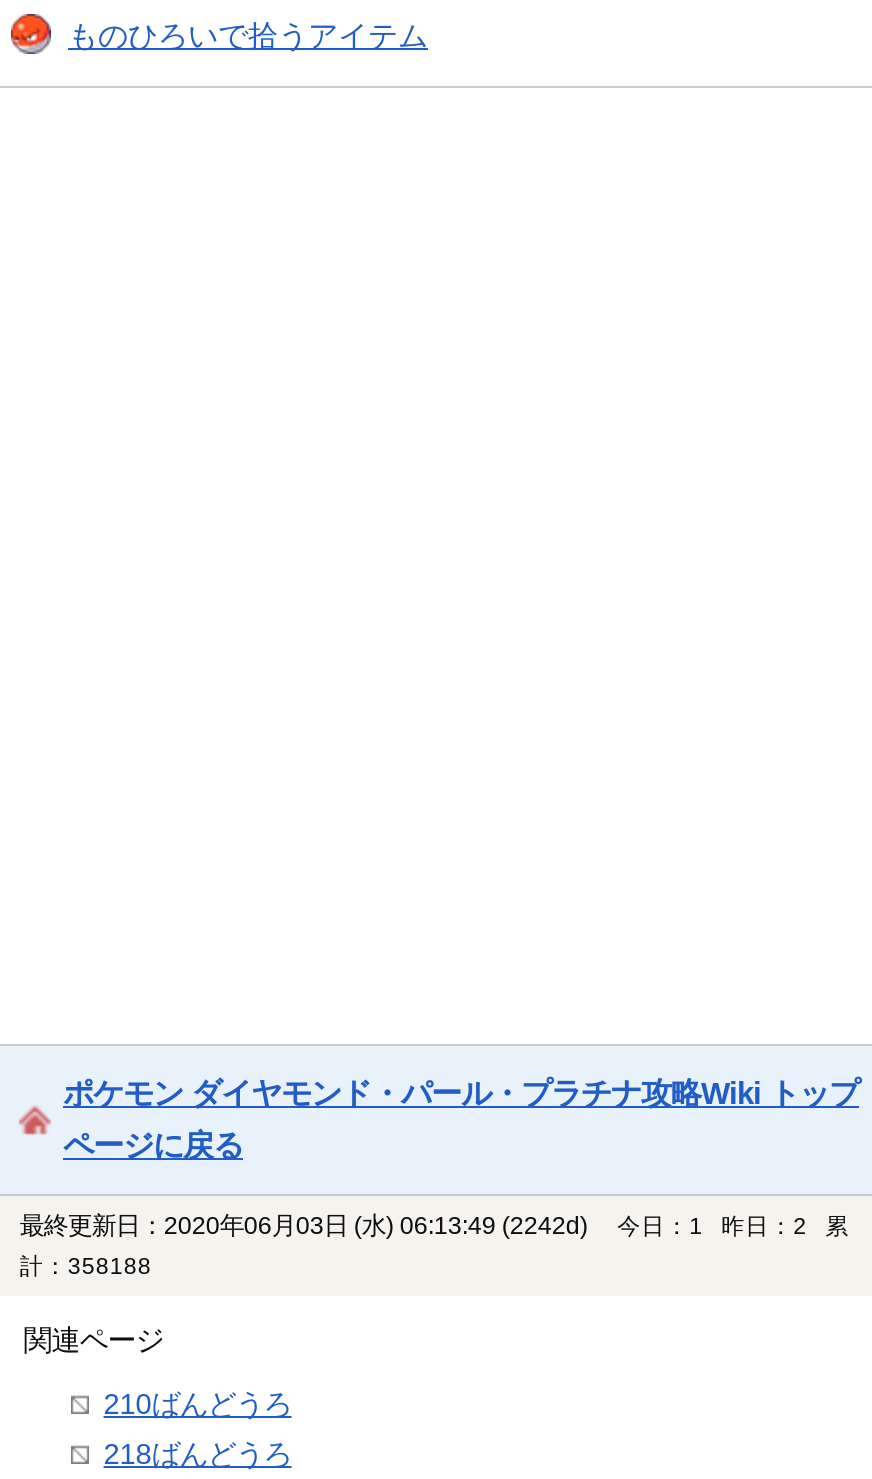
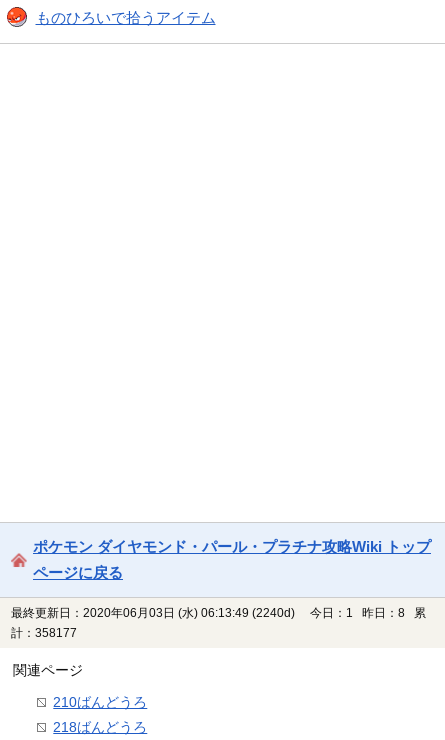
[20,1212,588,1240] 最終更新日：2020年06月03日 (水) 06:13:49 (2242d) -> [11,606,295,620] 最終更新日：2020年06月03日 (水) 06:13:49 (2240d)
[617,1214,849,1238] 今日：1 昨日：2 累 -> [310,607,426,619] 今日：1 昨日：8 累
[20,1254,164,1278] 計：358188 -> [11,627,83,639] 計：358177

